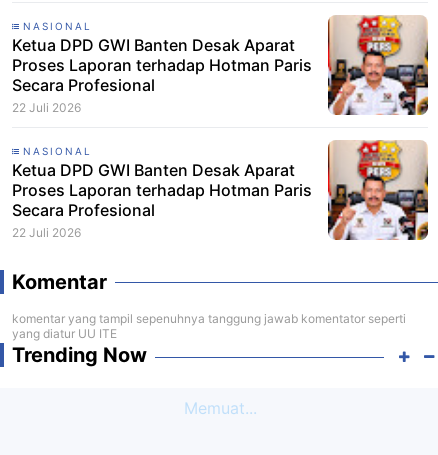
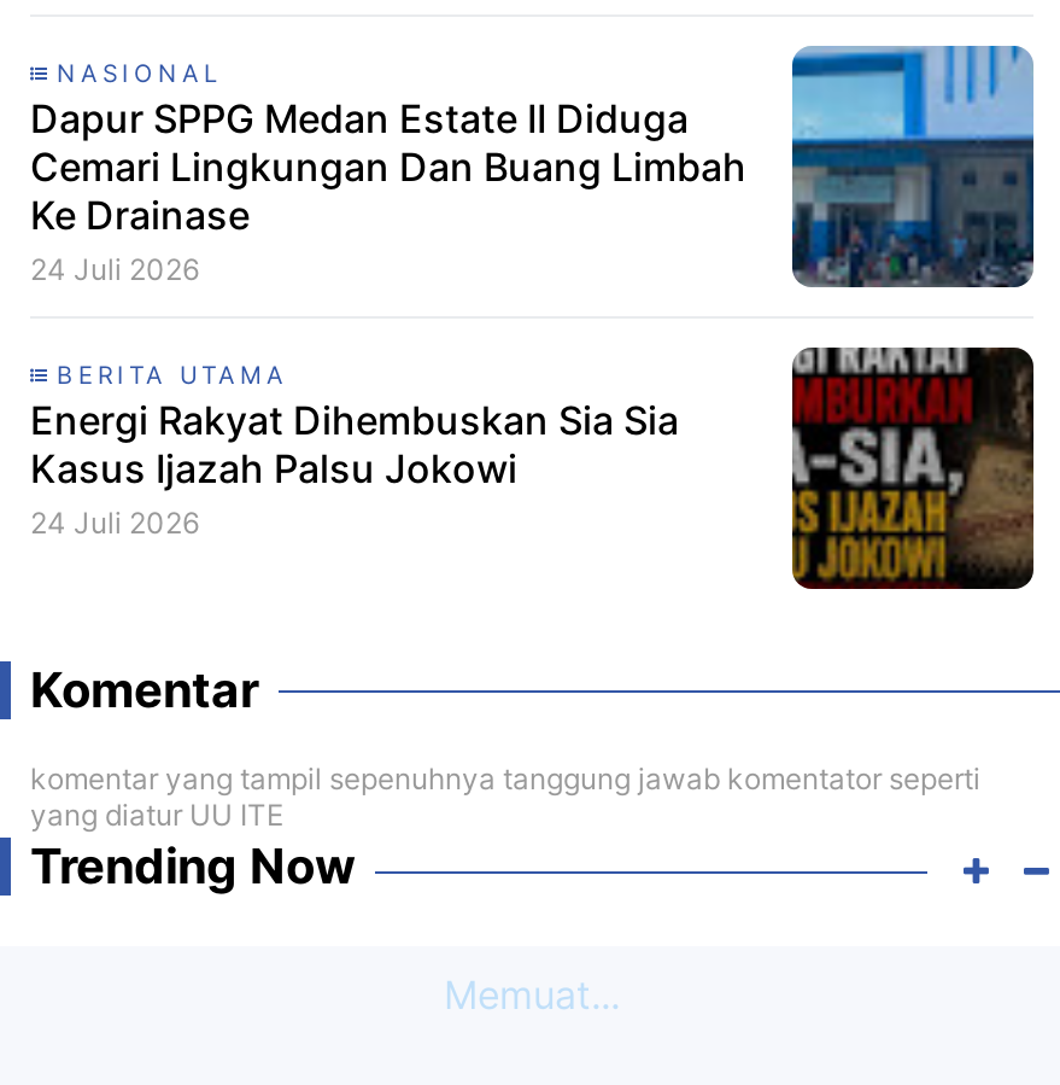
[12,14,429,116] [image] | Ketua DPD GWI Banten Desak Aparat | Proses Laporan terhadap Hotman Paris | Secara Profesional | 22 Juli 2026 -> [30,43,1036,290] [image] | Dapur SPPG Medan Estate II Diduga | Cemari Lingkungan Dan Buang Limbah | Ke Drainase | 24 Juli 2026
[12,145,312,240] NASIONAL | Ketua DPD GWI Banten Desak Aparat | Proses Laporan terhadap Hotman Paris | Secara Profesional | 22 Juli 2026 -> [30,360,679,541] BERITA UTAMA | Energi Rakyat Dihembuskan Sia Sia | Kasus Ijazah Palsu Jokowi | 24 Juli 2026
[327,140,429,241] [image] -> [790,345,1036,591] [image]

